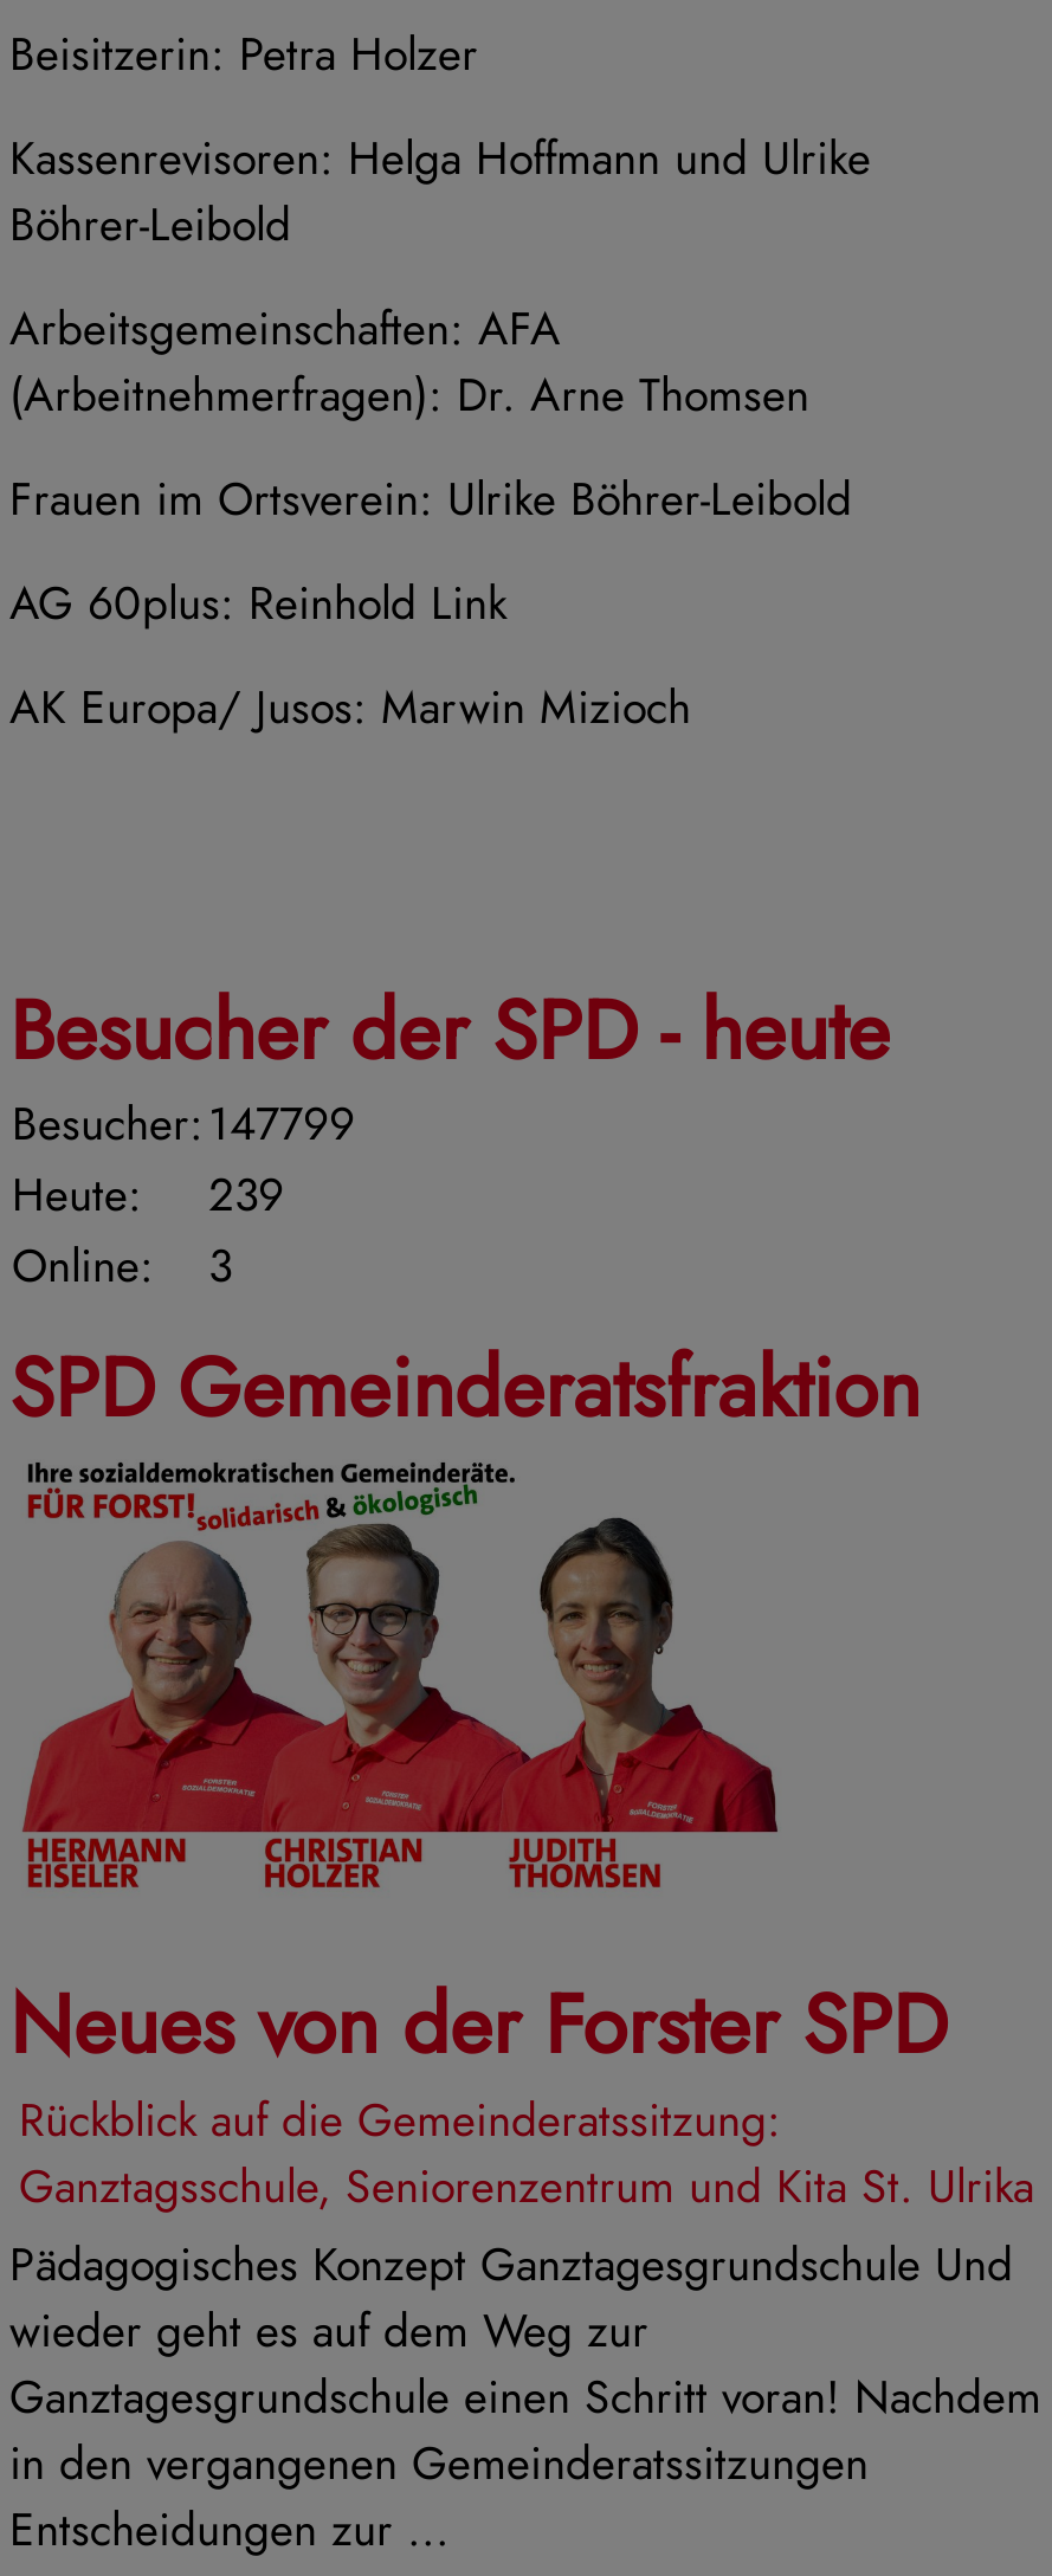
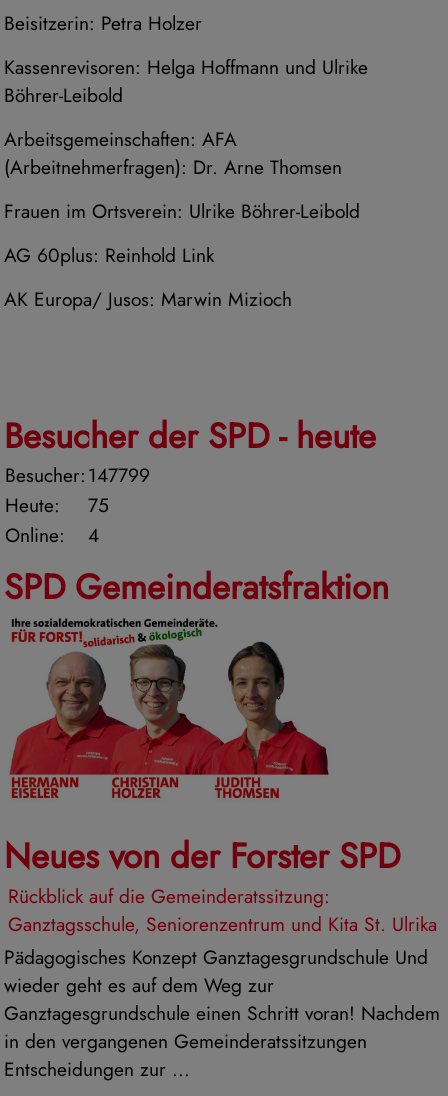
[12,1162,284,1228] Heute: 239 -> [5,491,109,519] Heute: 75
[12,1233,232,1299] Online: 3 -> [5,521,99,549] Online: 4

